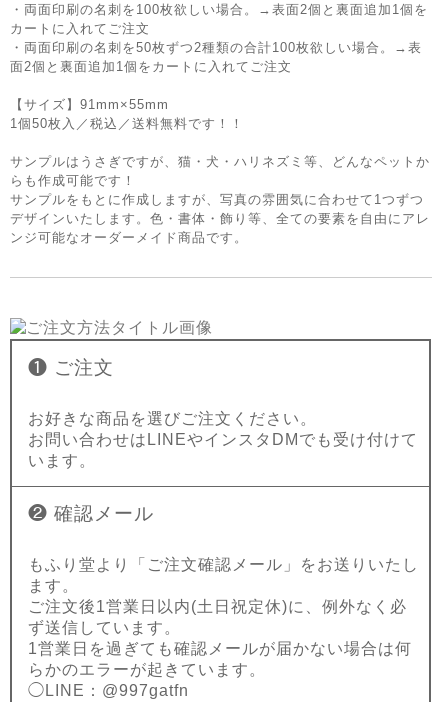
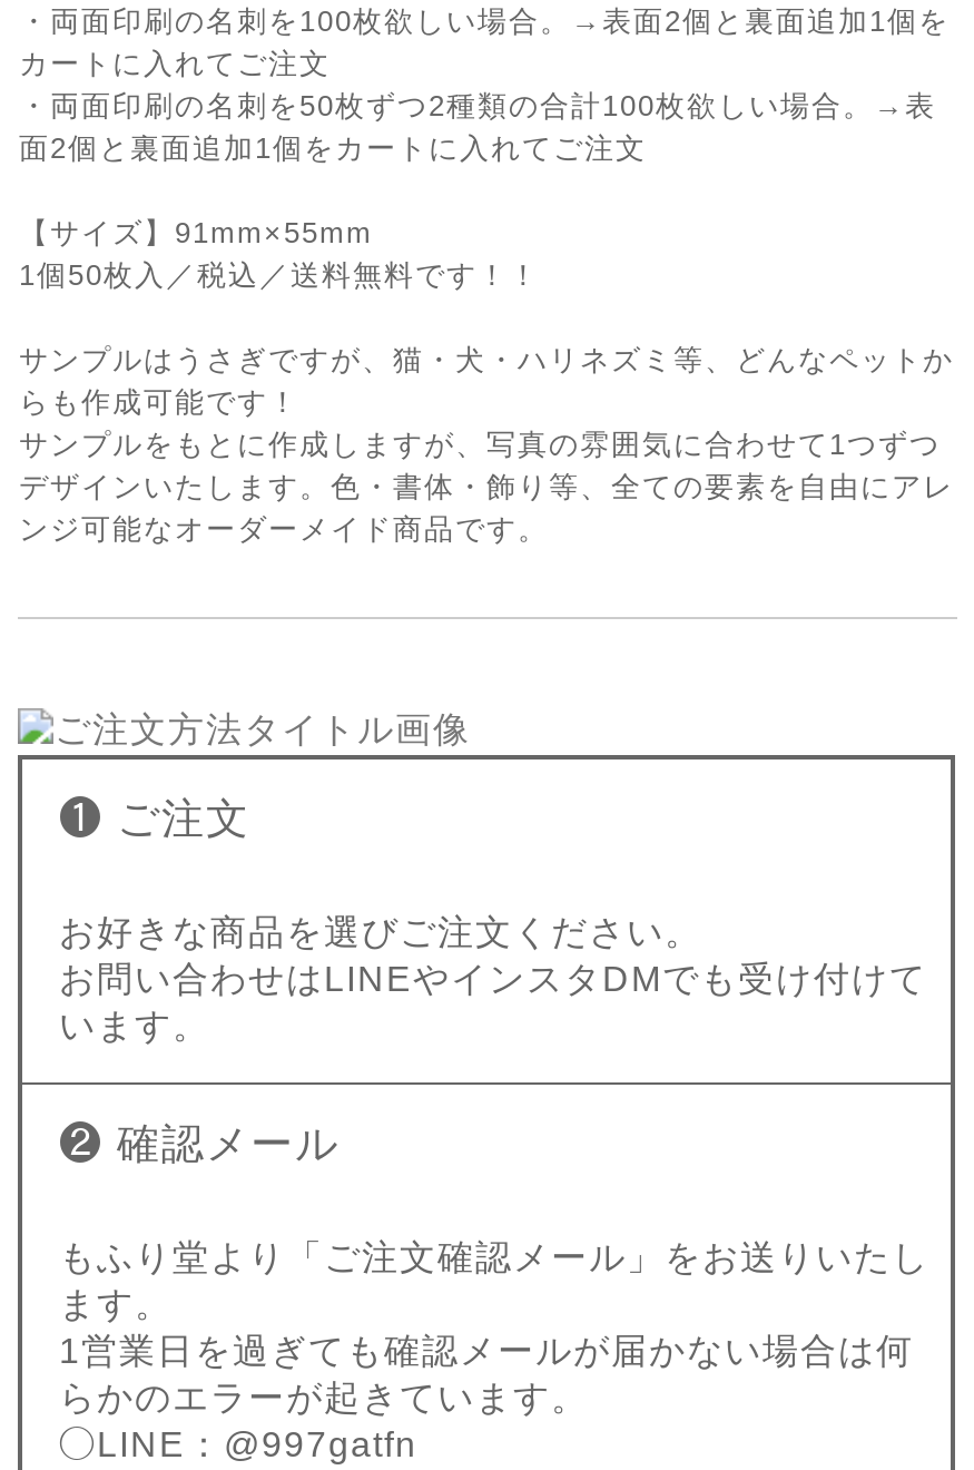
[28,598,407,636] ご注文後1営業日以内(土日祝定休)に、例外なく必 | ず送信しています。 -> none

